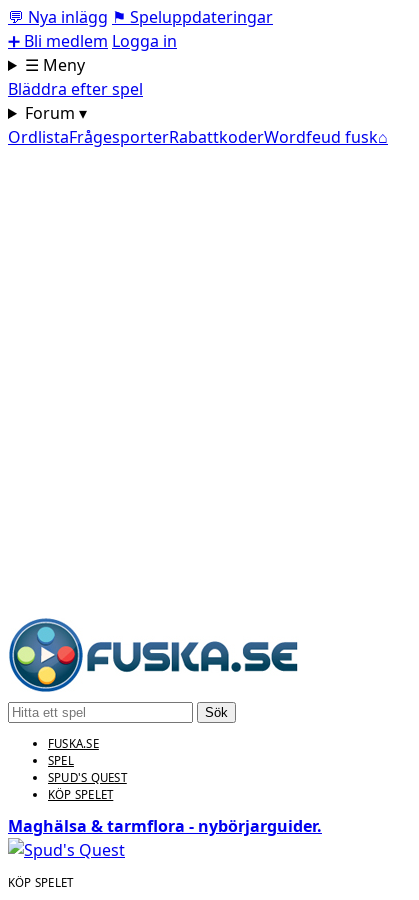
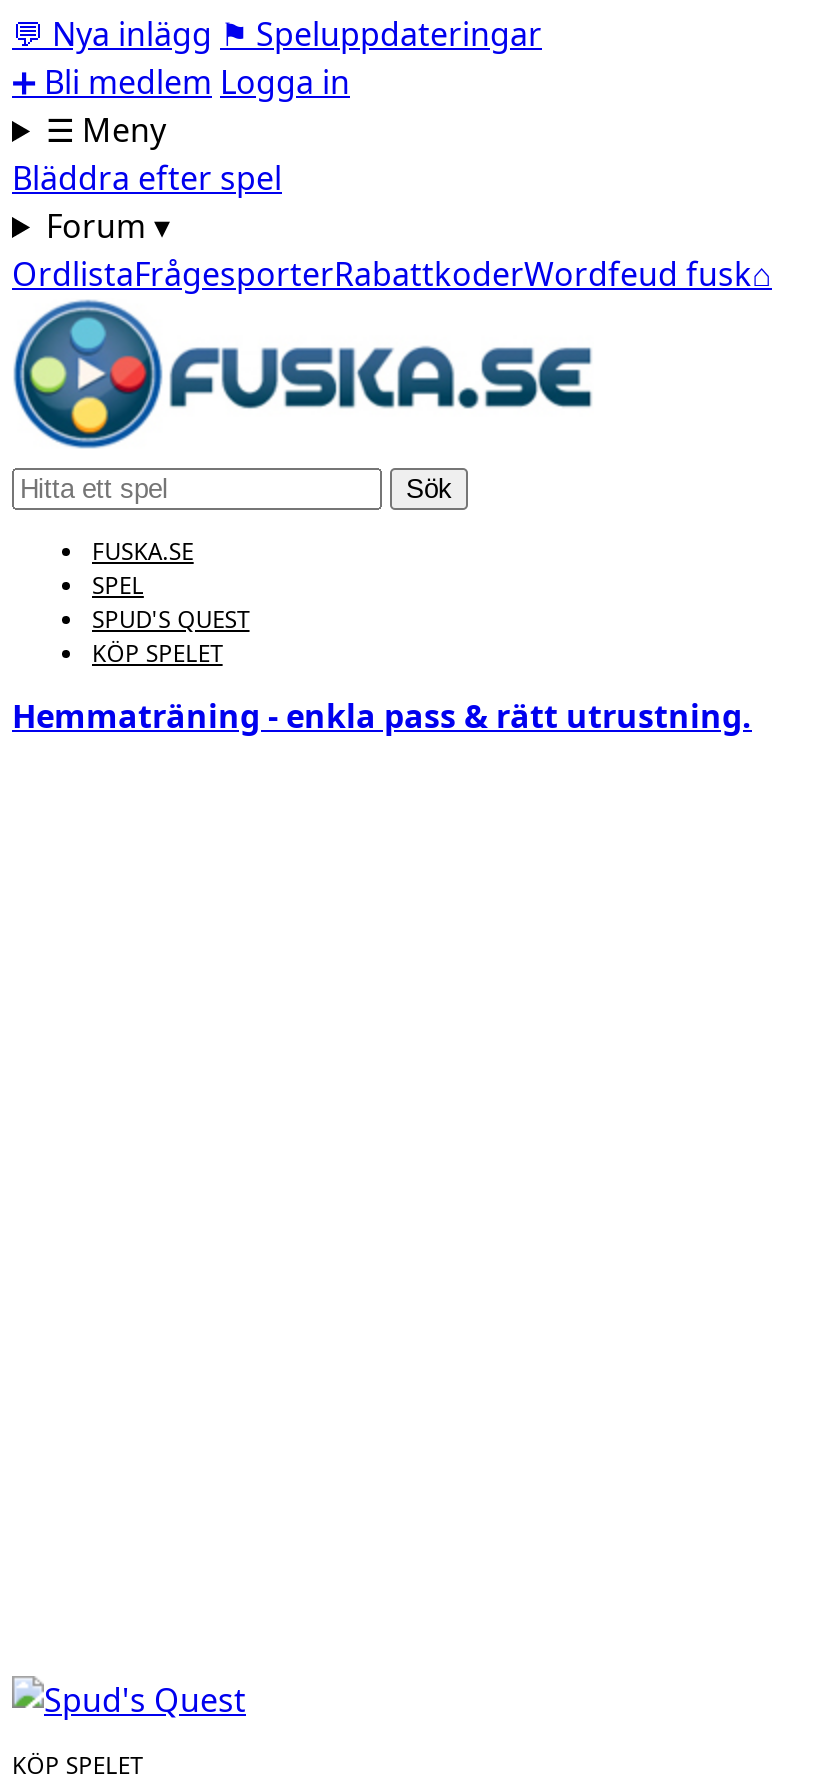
moved [7,620,298,801] -> [10,304,592,667]: [image] | Sök | FUSKA.SE | SPEL | SPUD'S QUEST | KÖP SPELET
[8,815,322,837] Maghälsa & tarmflora - nybörjarguider. -> [12,694,752,738] Hemmaträning - enkla pass & rätt utrustning.

